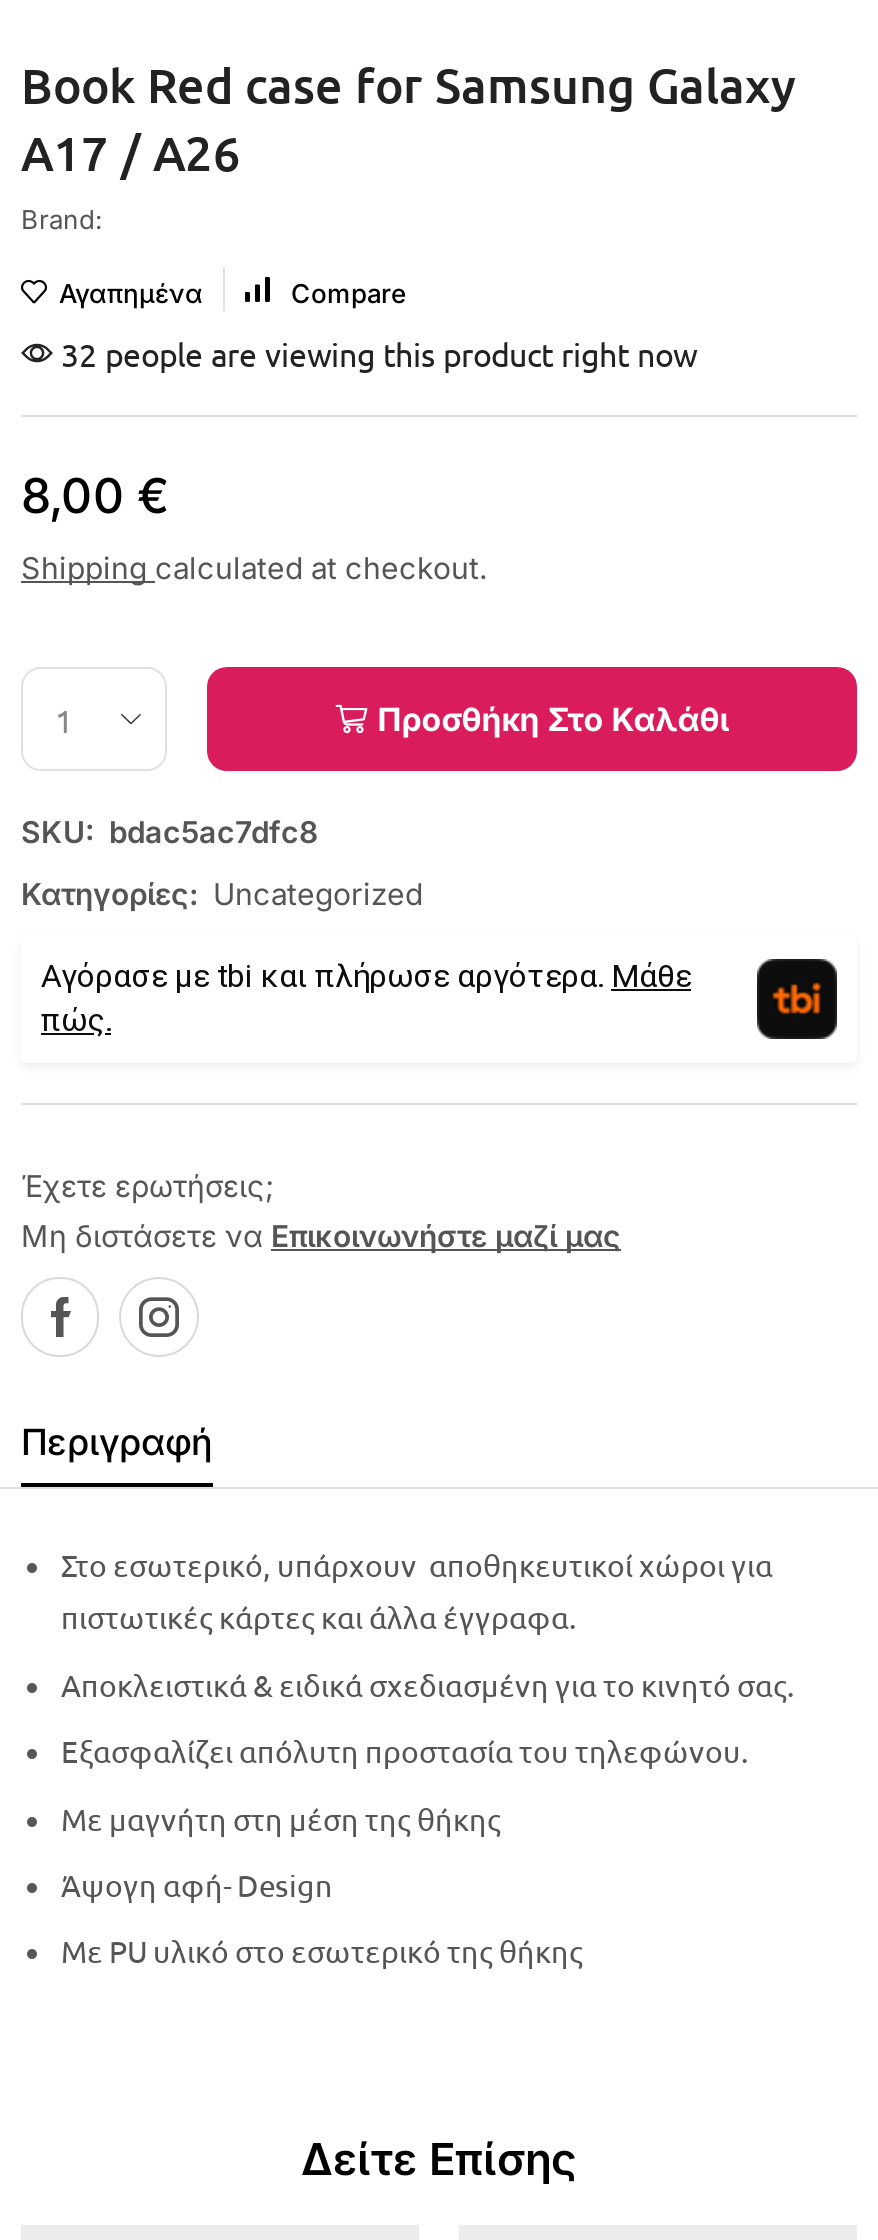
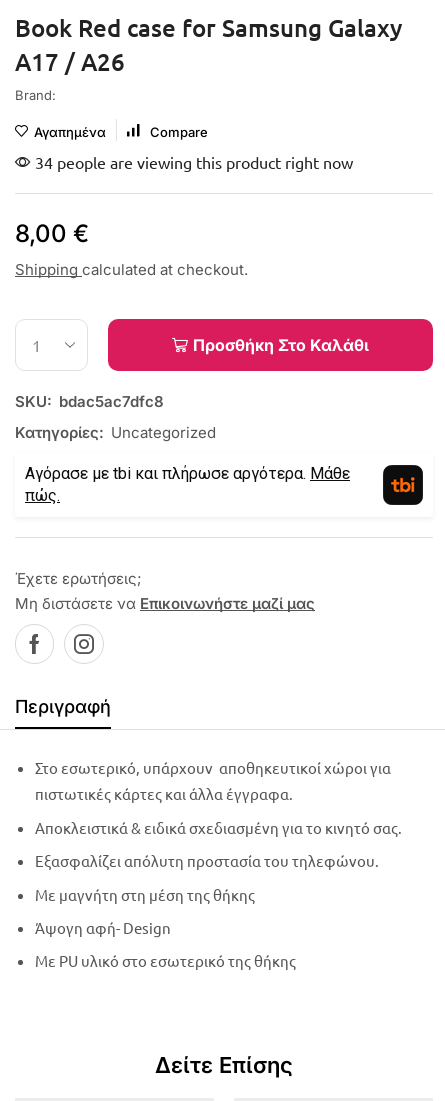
[53,333,697,373] 32 people are viewing this product right now -> [31,152,353,172] 34 people are viewing this product right now

